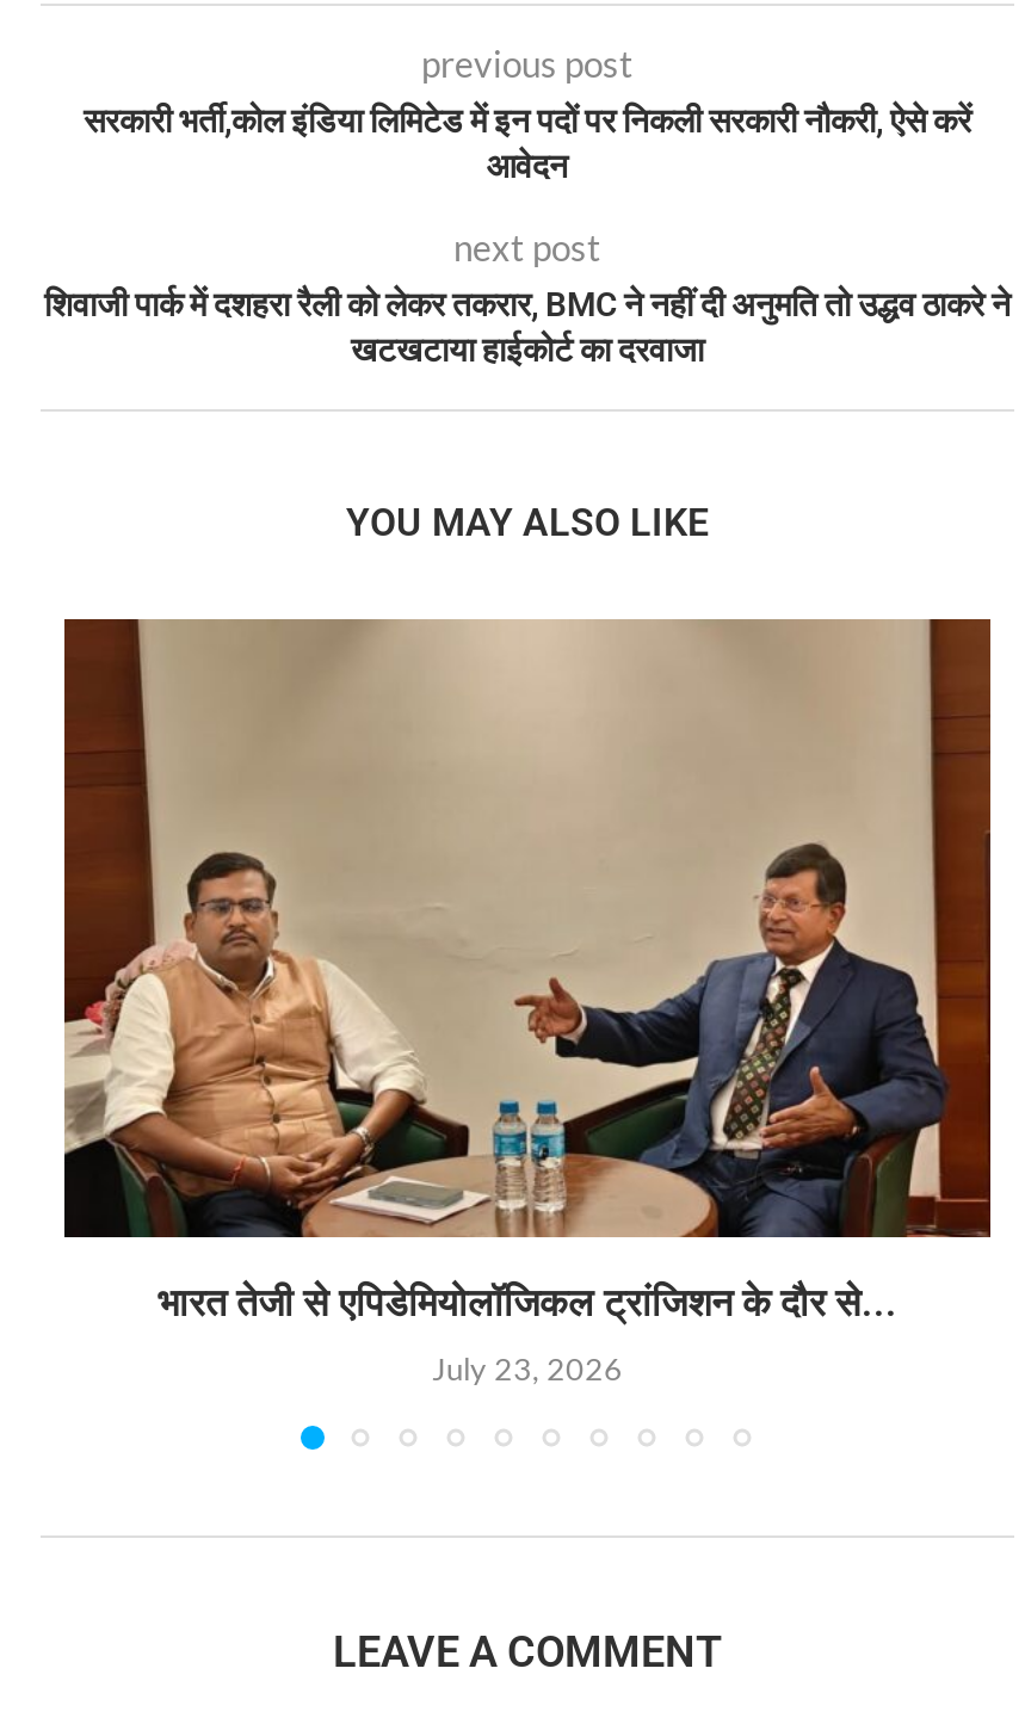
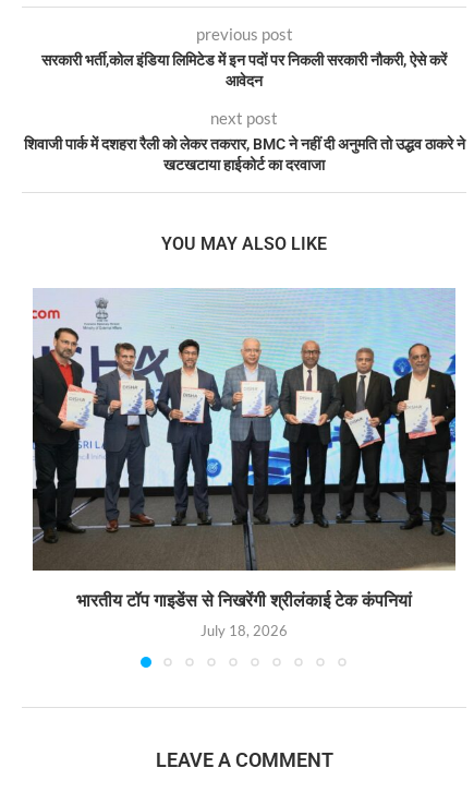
[62,617,993,1325] [image] | भारत तेजी से एपिडेमियोलॉजिकल ट्रांजिशन के दौर से... -> [32,288,457,610] [image] | भारतीय टॉप गाइडेंस से निखरेंगी श्रीलंकाई टेक कंपनियां
[432,1348,623,1387] July 23, 2026 -> [200,621,288,639] July 18, 2026

